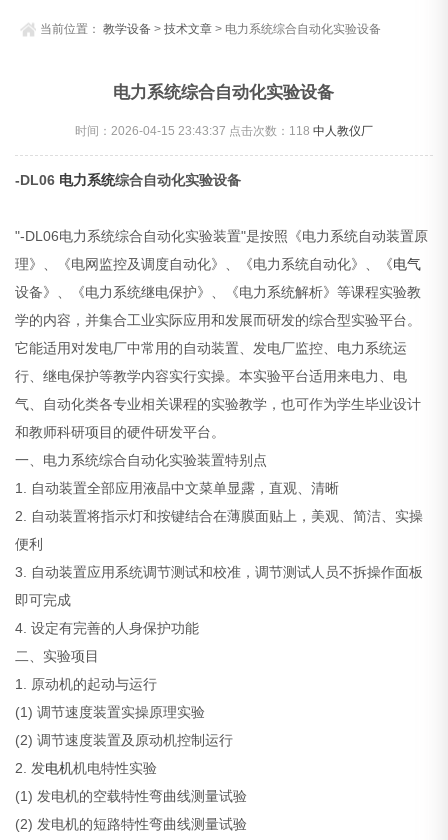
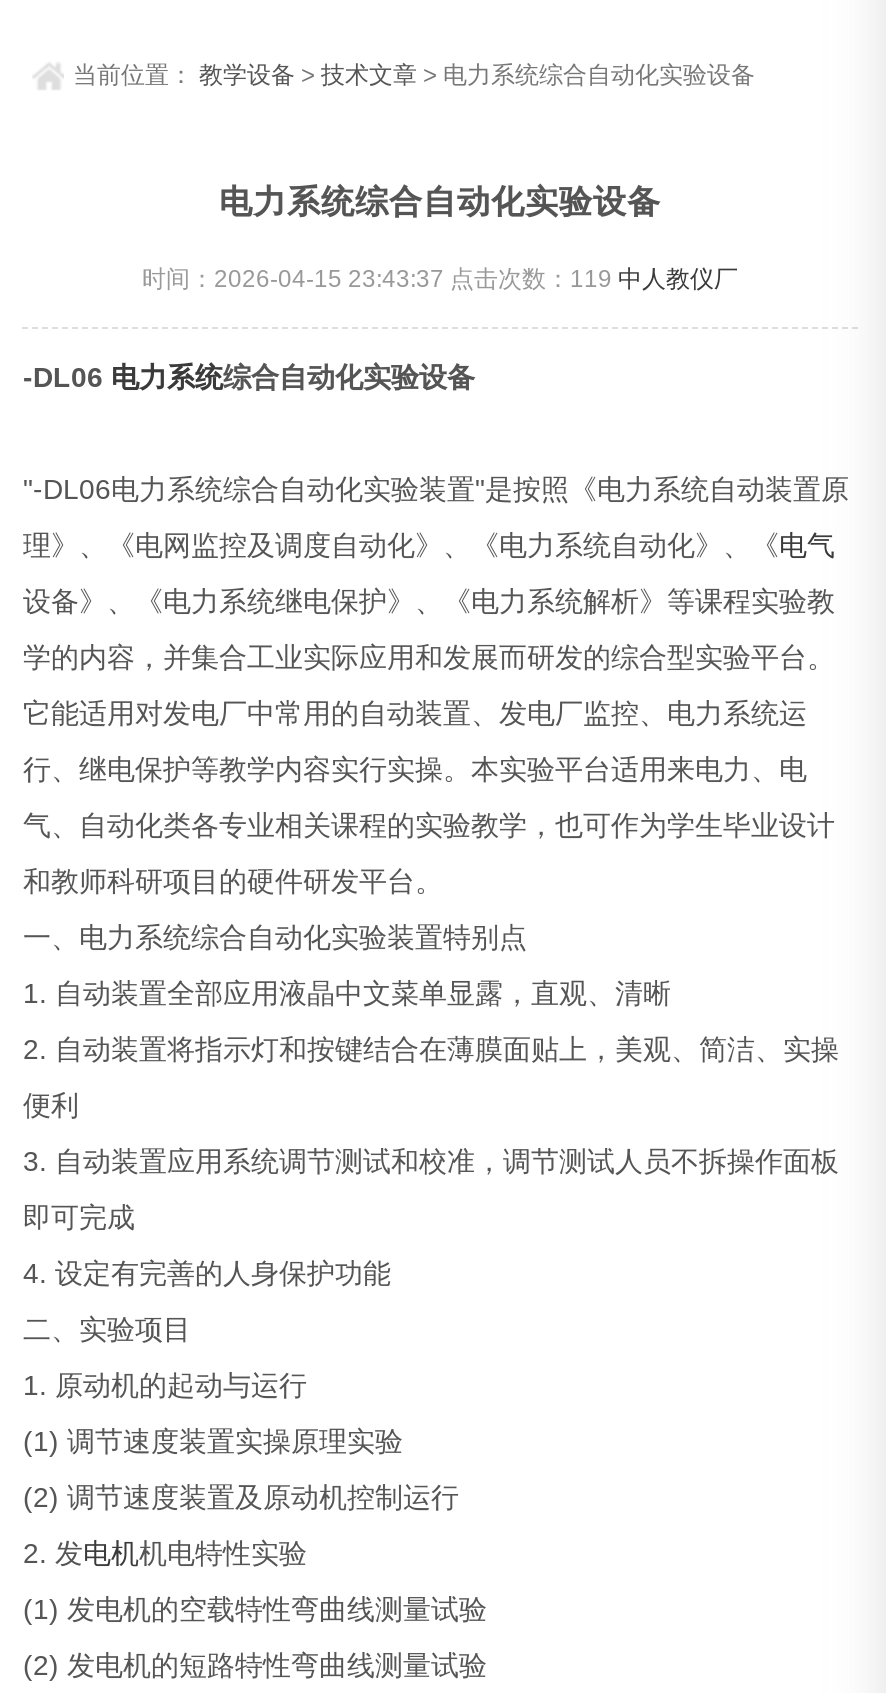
[75,124,373,138] 时间：2026-04-15 23:43:37 点击次数：118中人教仪厂 -> [142,265,738,293] 时间：2026-04-15 23:43:37 点击次数：119中人教仪厂

